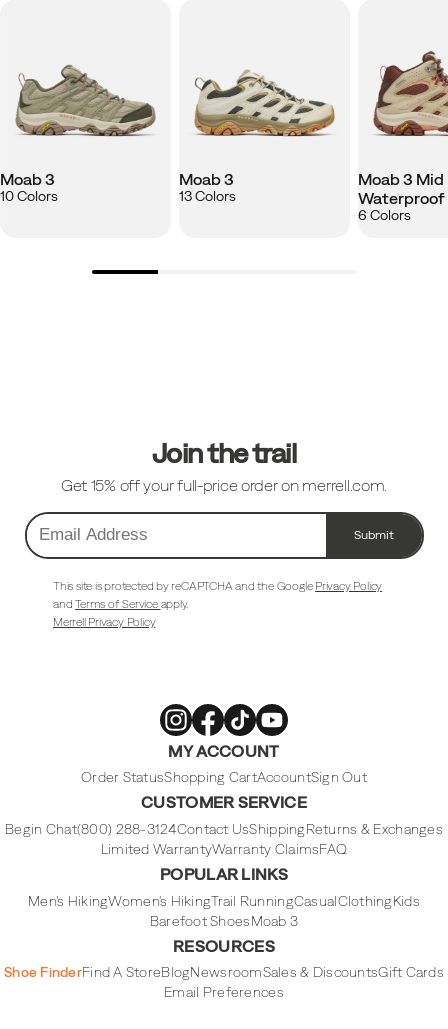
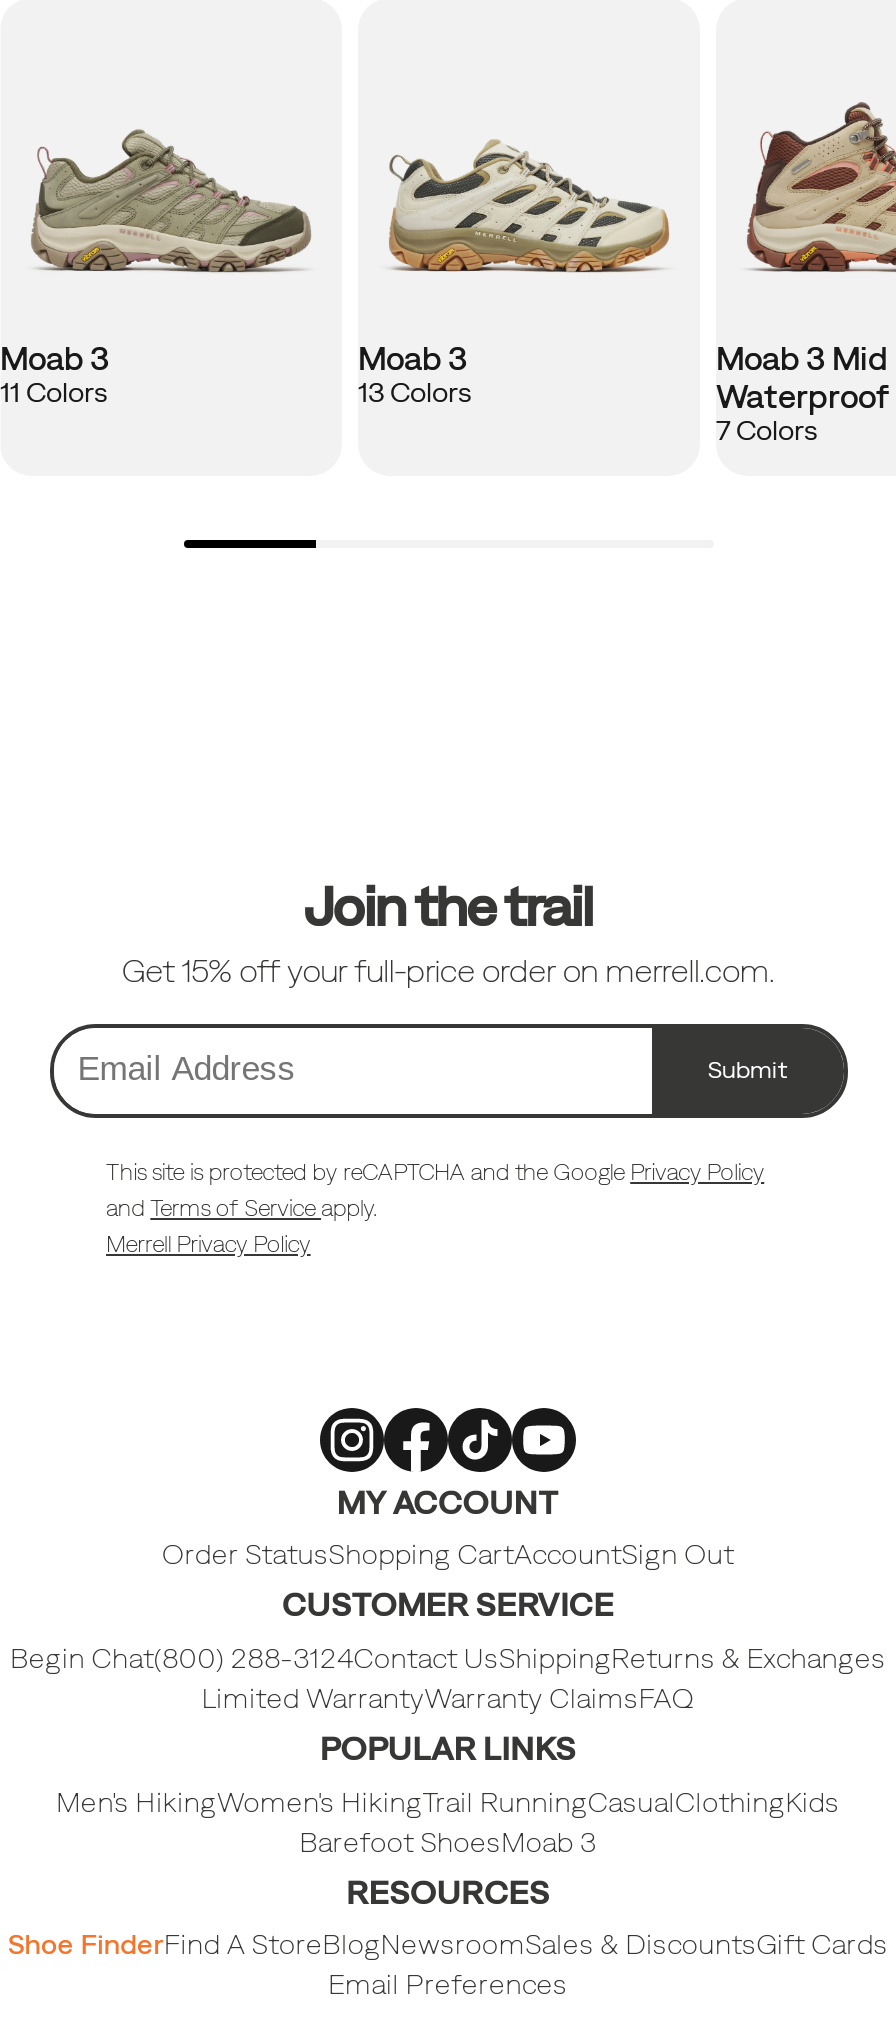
[0,188,58,204] 10 Colors -> [0,375,108,407] 11 Colors
[358,207,411,223] 6 Colors -> [716,413,818,445] 7 Colors

